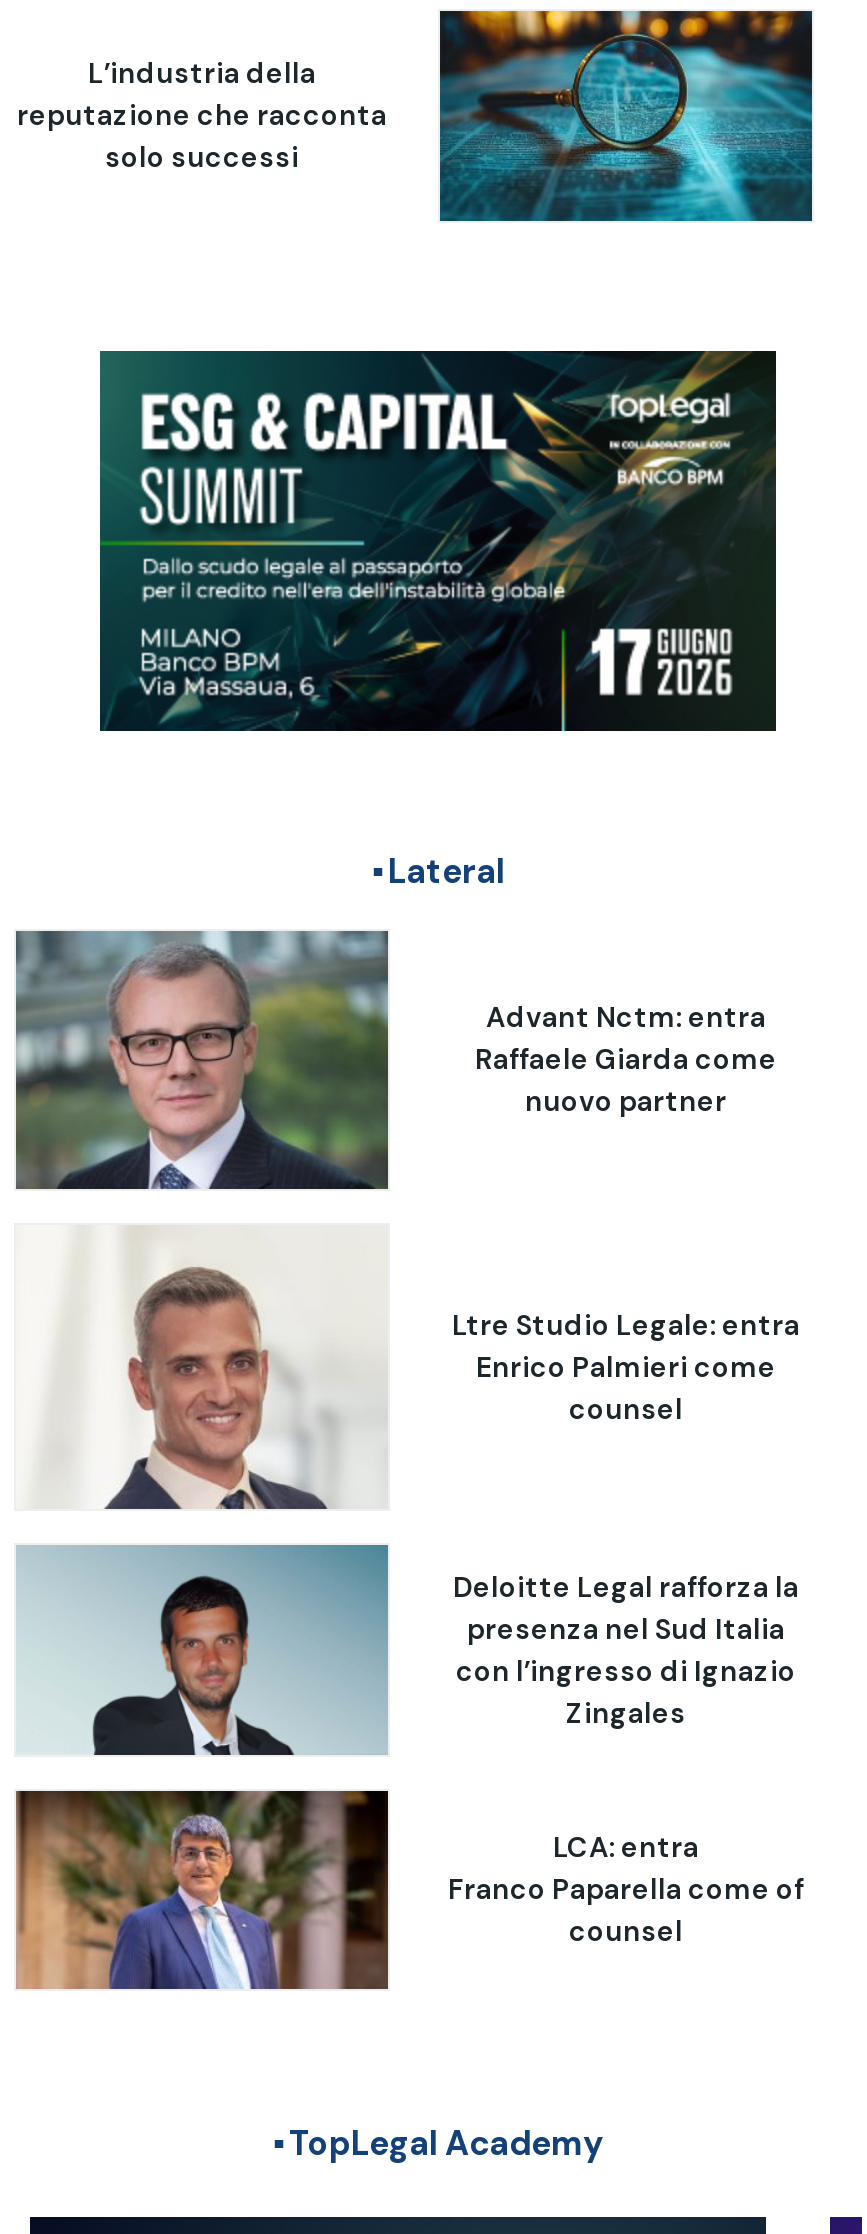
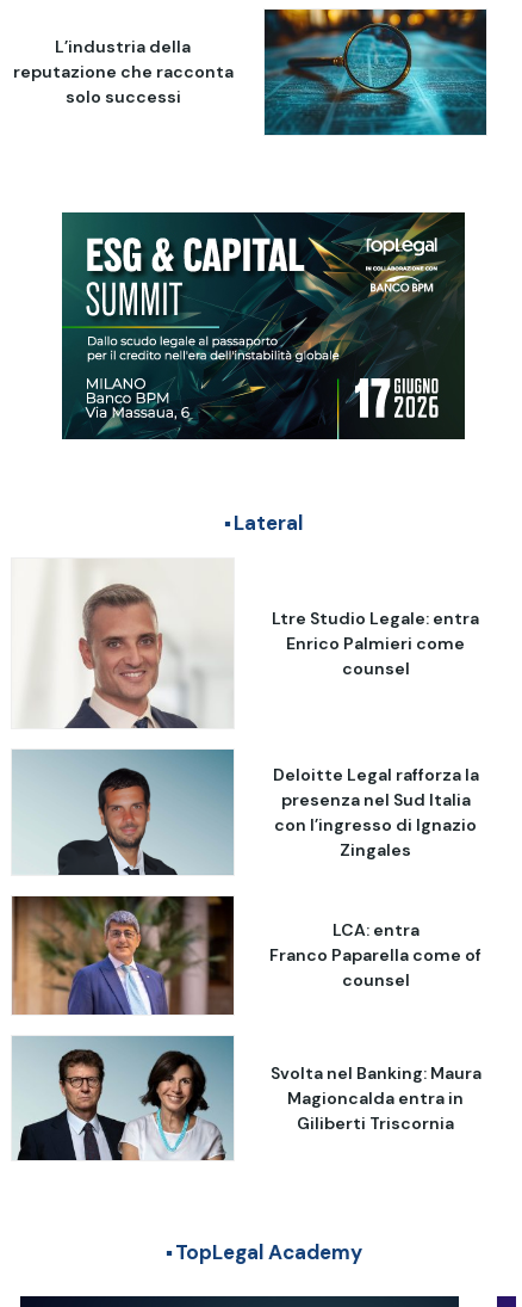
[14,929,390,1193] [image] -> none
[475,998,777,1118] Advant Nctm: entra | Raffaele Giarda come | nuovo partner -> none
moved [84,1306,804,1949] -> [52,607,481,991]: [image] | Ltre Studio Legale: entra | Enrico Palmieri come | ... | Franco Paparella come of | counsel
none -> [12,1035,481,1163] [image] | Svolta nel Banking: Maura | Magioncalda entra in | Giliberti Triscornia

